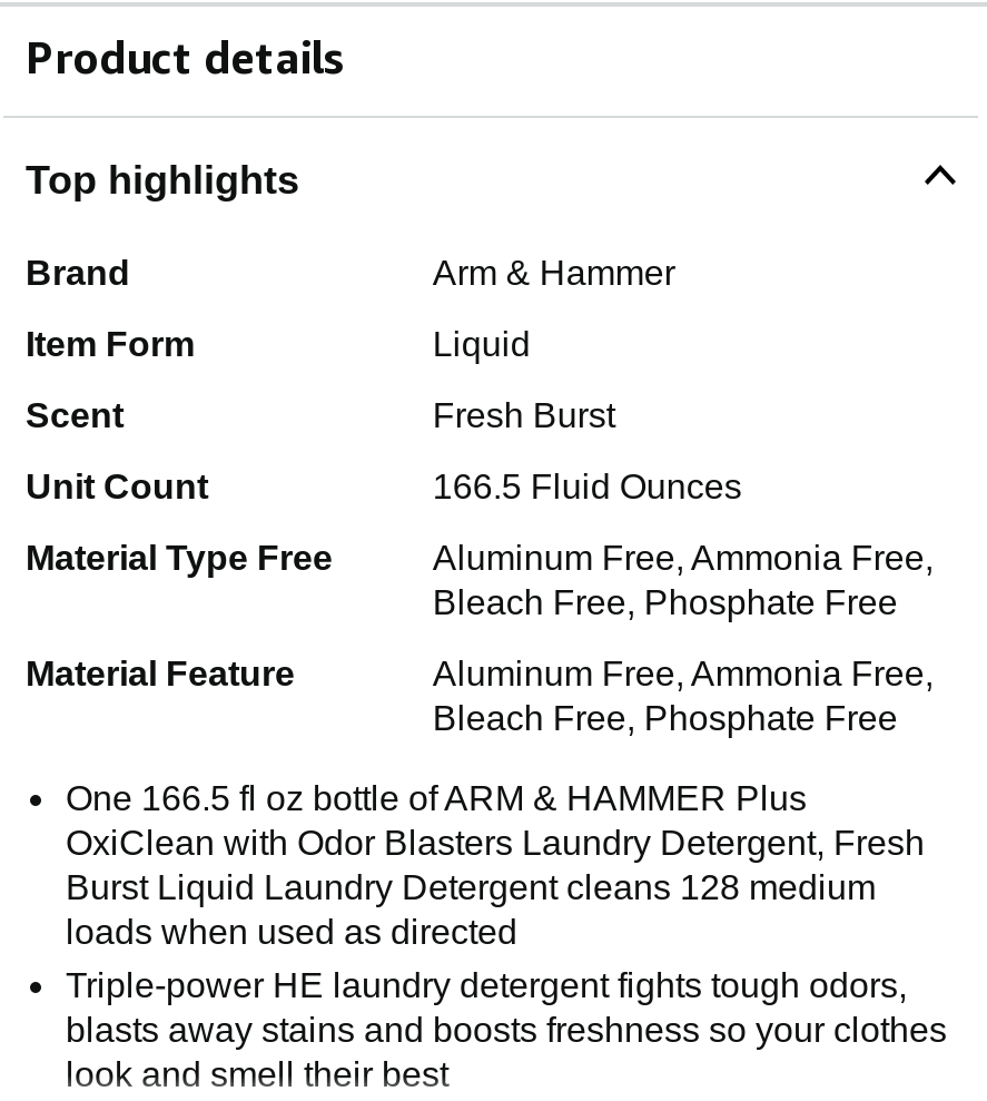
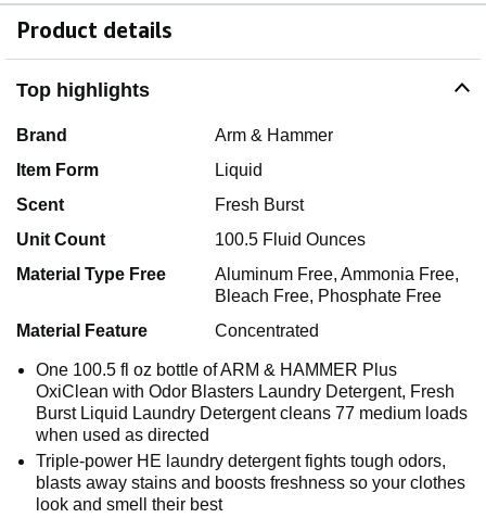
[433,467,742,505] 166.5 Fluid Ounces -> [215,230,365,249] 100.5 Fluid Ounces
[433,654,933,736] Aluminum Free, Ammonia Free, | Bleach Free, Phosphate Free -> [215,322,319,340] Concentrated
[66,779,807,816] One 166.5 fl oz bottle of ARM & HAMMER Plus -> [36,361,397,379] One 100.5 fl oz bottle of ARM & HAMMER Plus
[66,868,876,950] Burst Liquid Laundry Detergent cleans 128 medium | loads when used as directed -> [36,404,468,444] Burst Liquid Laundry Detergent cleans 77 medium loads | when used as directed

